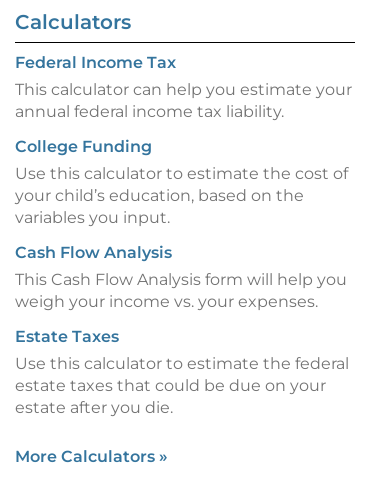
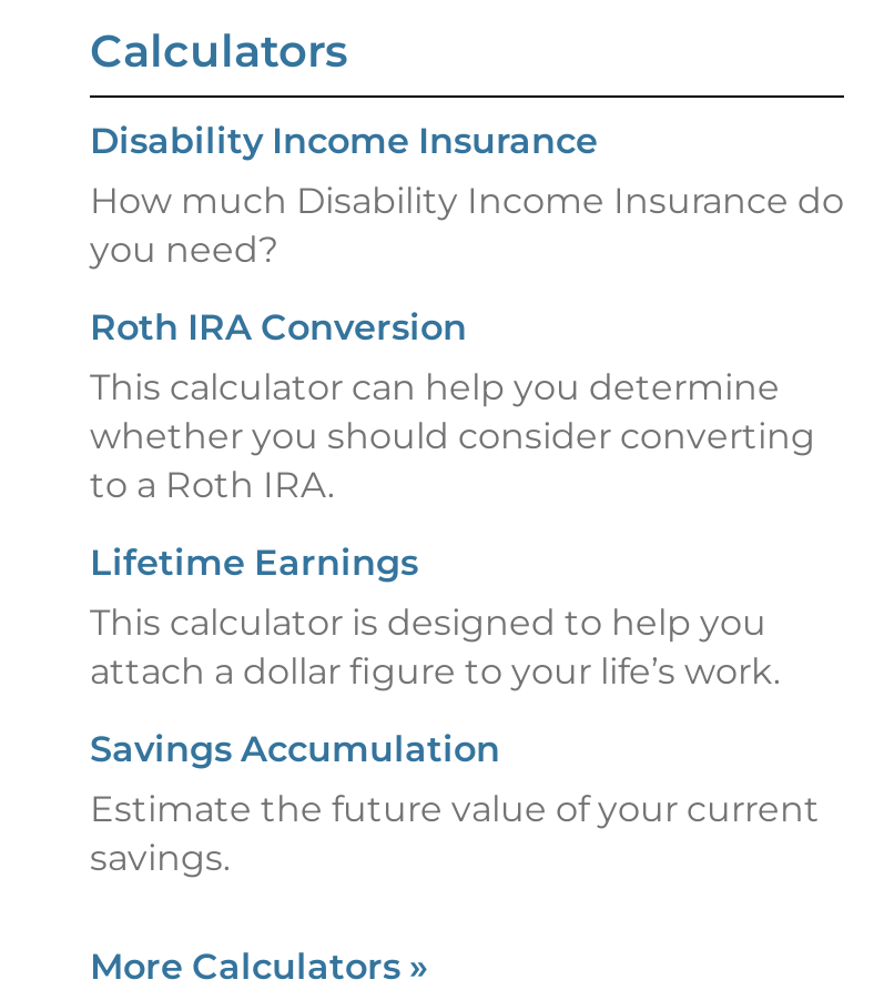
[15,53,352,121] Federal Income Tax | This calculator can help you estimate your | annual federal income tax liability. -> [90,120,844,271] Disability Income Insurance | How much Disability Income Insurance do | you need?
[15,137,348,227] College Funding | Use this calculator to estimate the cost of | your child’s education, based on the | variables you input. -> [90,306,815,506] Roth IRA Conversion | This calculator can help you determine | whether you should consider converting | to a Roth IRA.
[15,243,347,311] Cash Flow Analysis | This Cash Flow Analysis form will help you | weigh your income vs. your expenses. -> [90,542,780,693] Lifetime Earnings | This calculator is designed to help you | attach a dollar figure to your life’s work.
[15,327,349,417] Estate Taxes | Use this calculator to estimate the federal | estate taxes that could be due on your | estate after you die. -> [90,728,820,879] Savings Accumulation | Estimate the future value of your current | savings.

